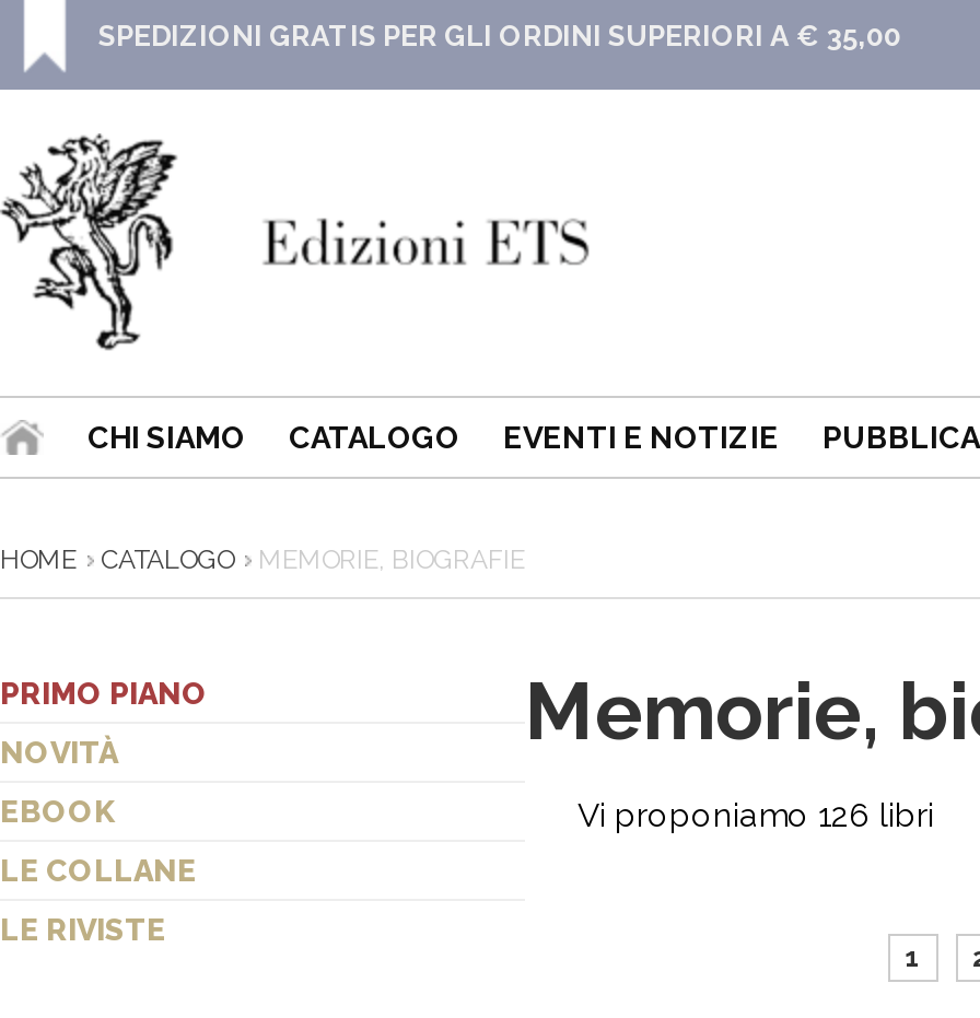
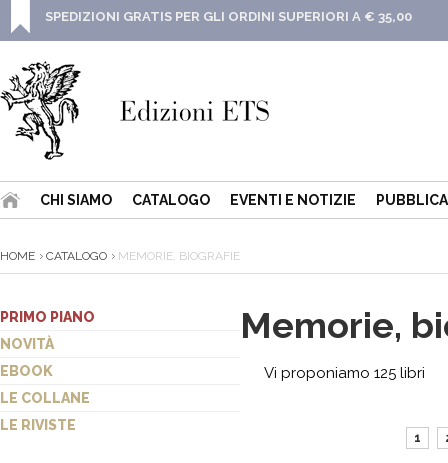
[577,796,934,835] Vi proponiamo 126 libri -> [264,364,425,382] Vi proponiamo 125 libri

